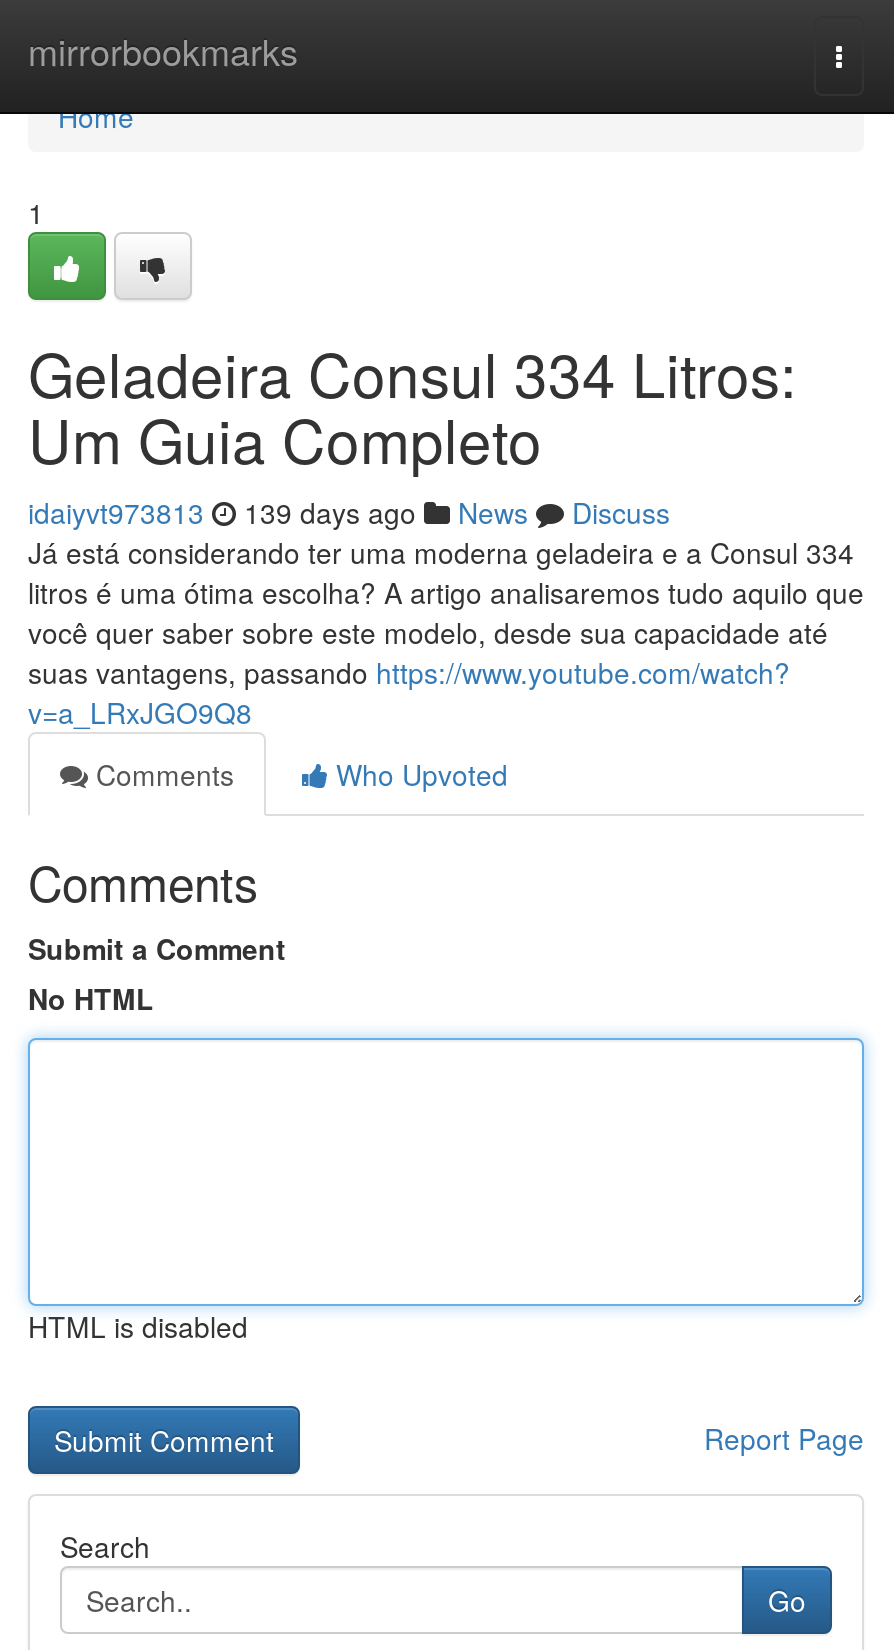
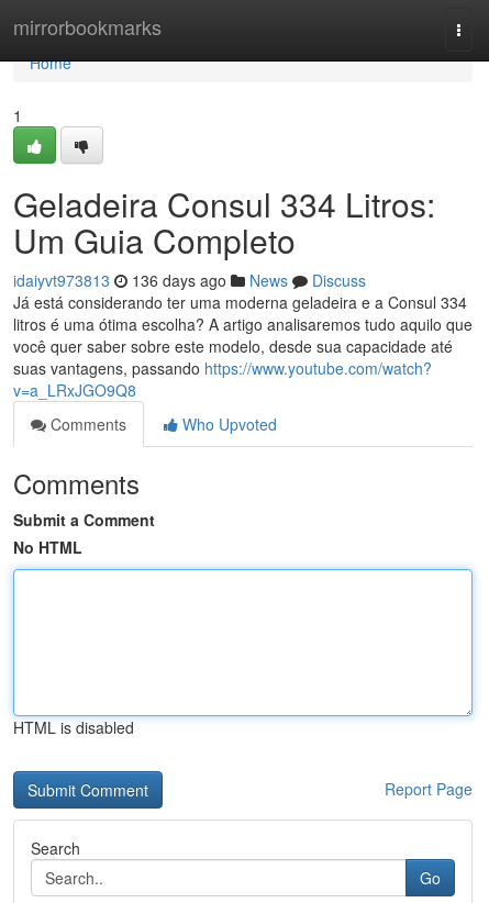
[28,492,670,532] idaiyvt973813 139 days ago News Discuss -> [13,269,366,291] idaiyvt973813 136 days ago News Discuss

